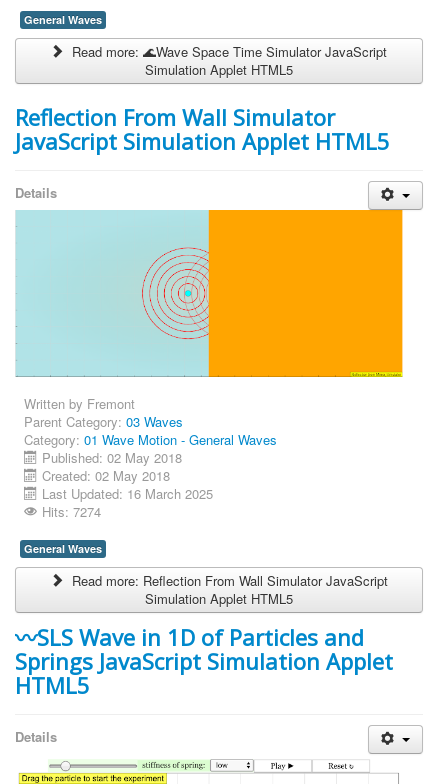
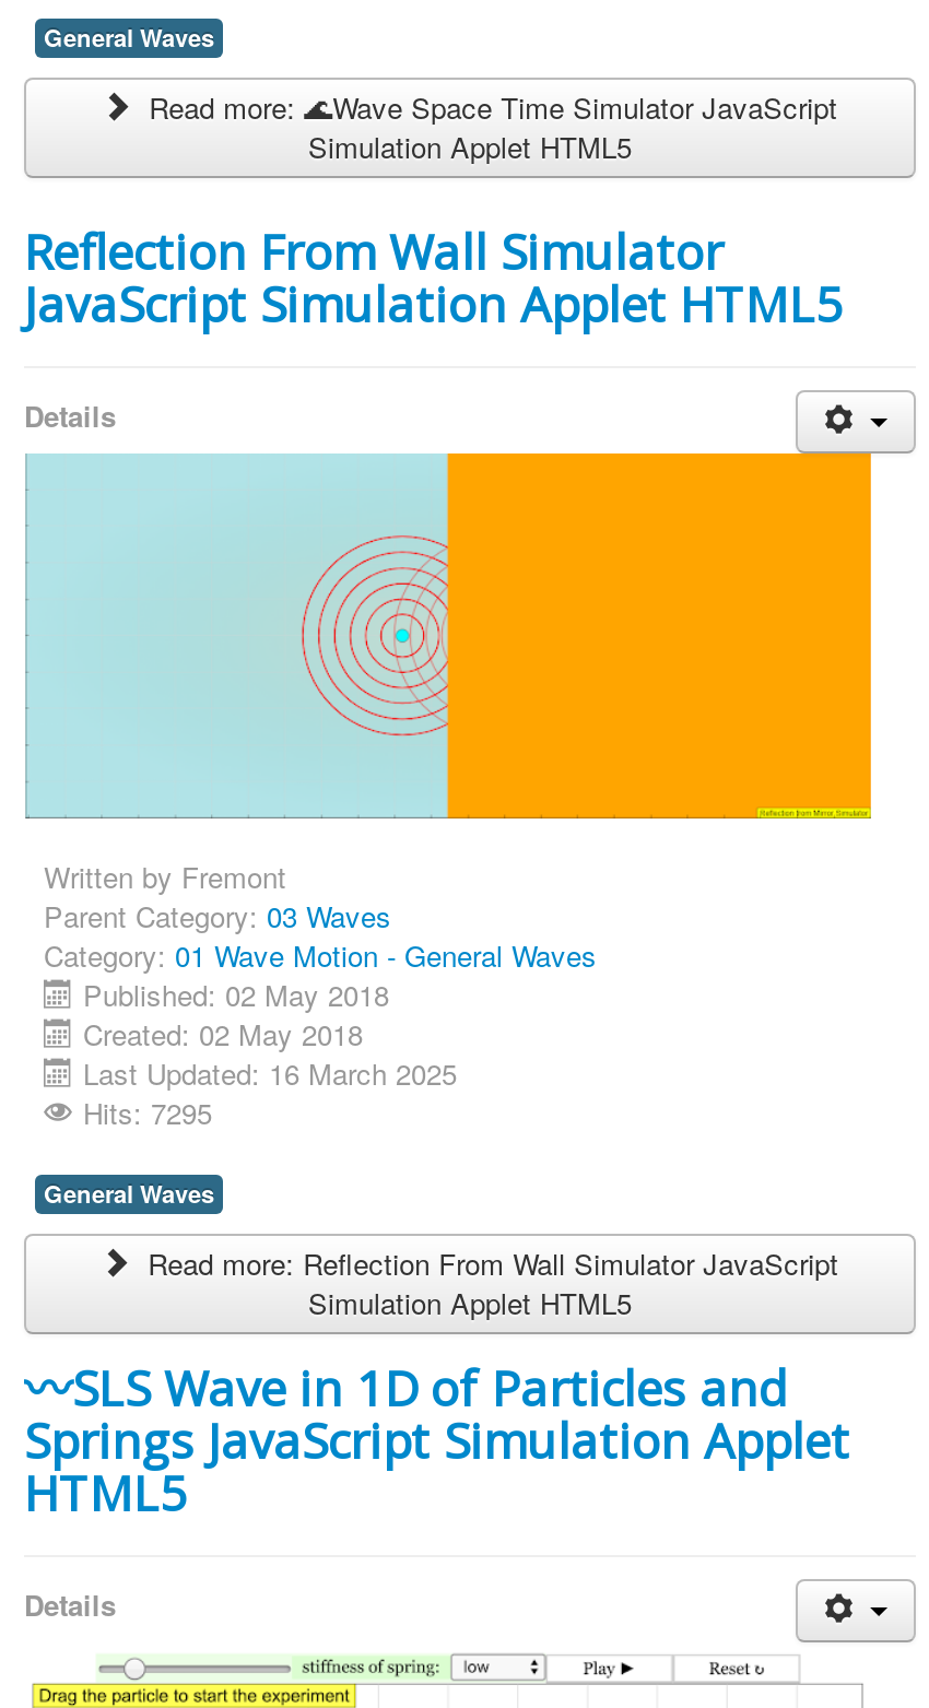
[42,502,101,521] Hits: 7274 -> [83,1092,212,1134] Hits: 7295

